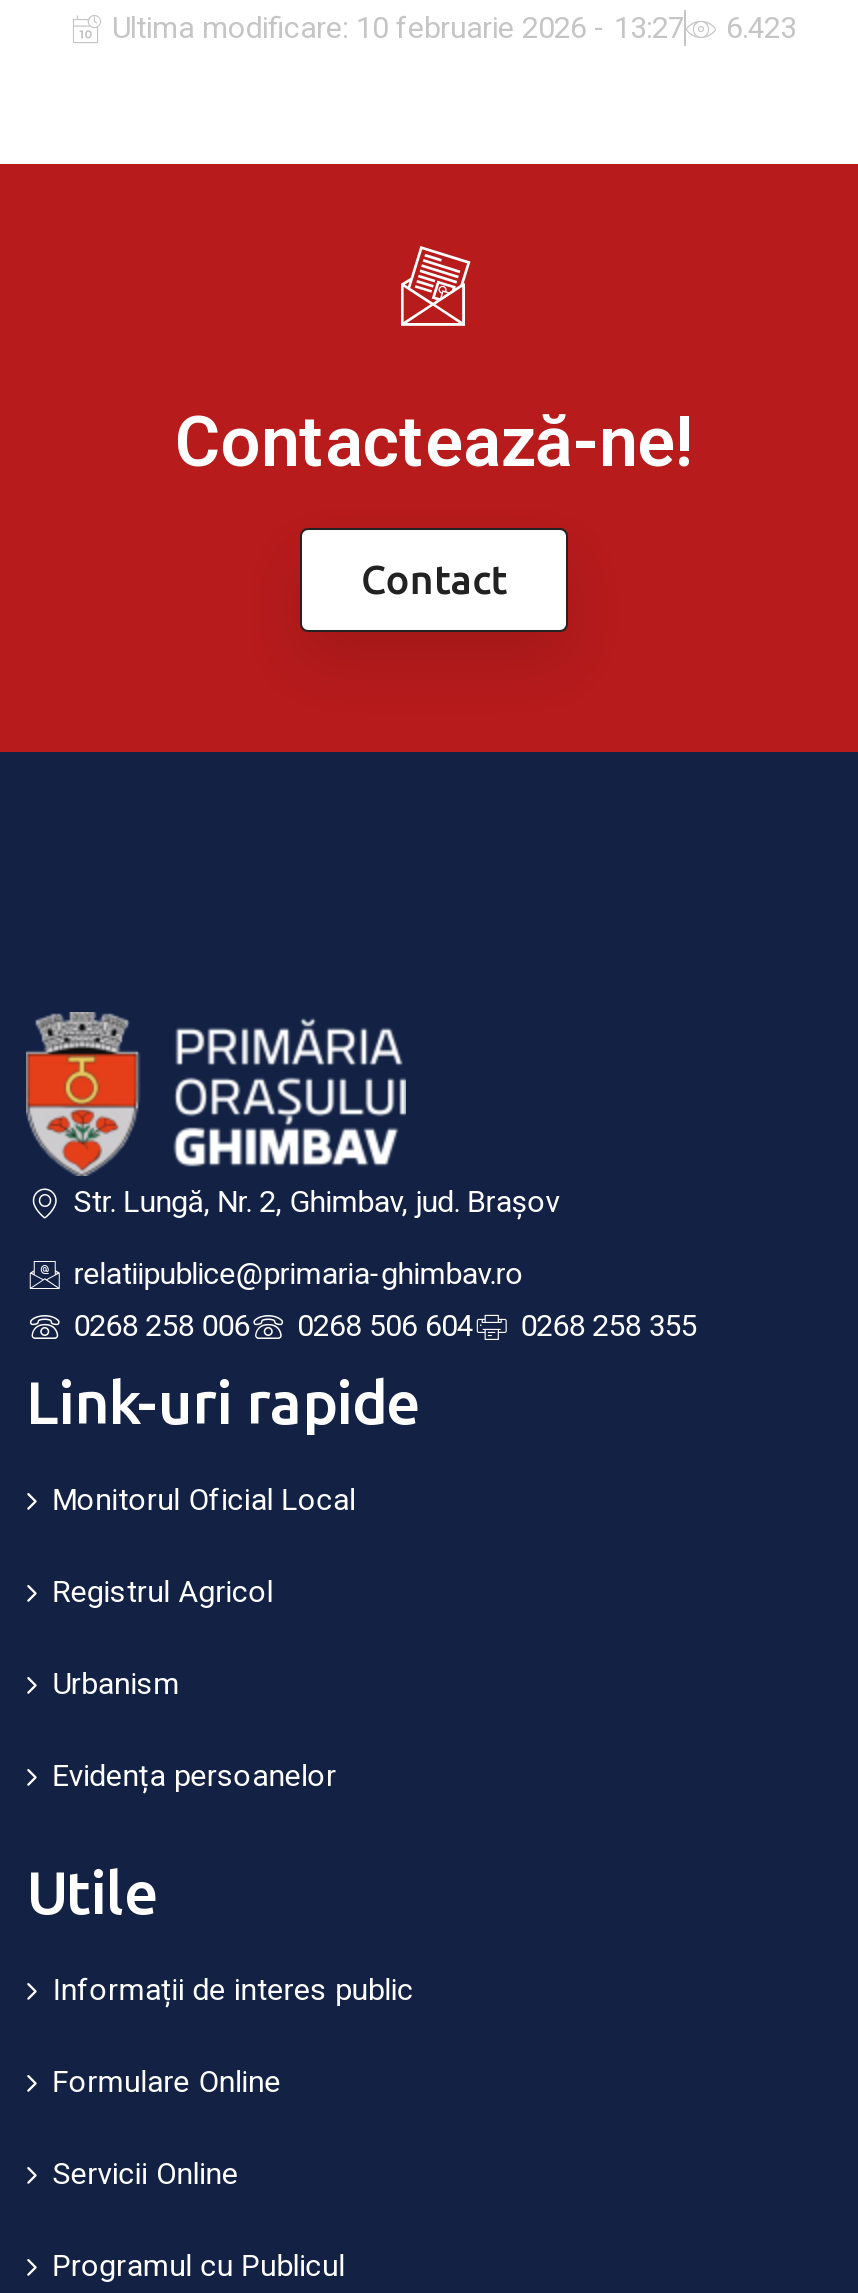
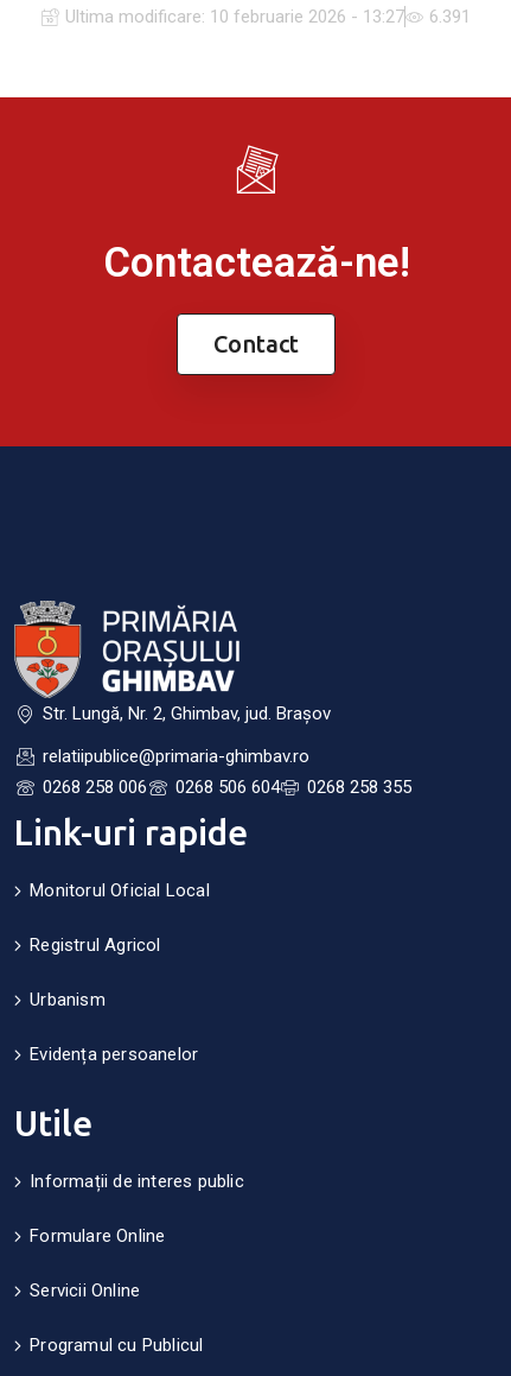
[112,10,796,46] Ultima modificare: 10 februarie 2026 - 13:27 6.423 -> [65,6,471,27] Ultima modificare: 10 februarie 2026 - 13:27 6.391

